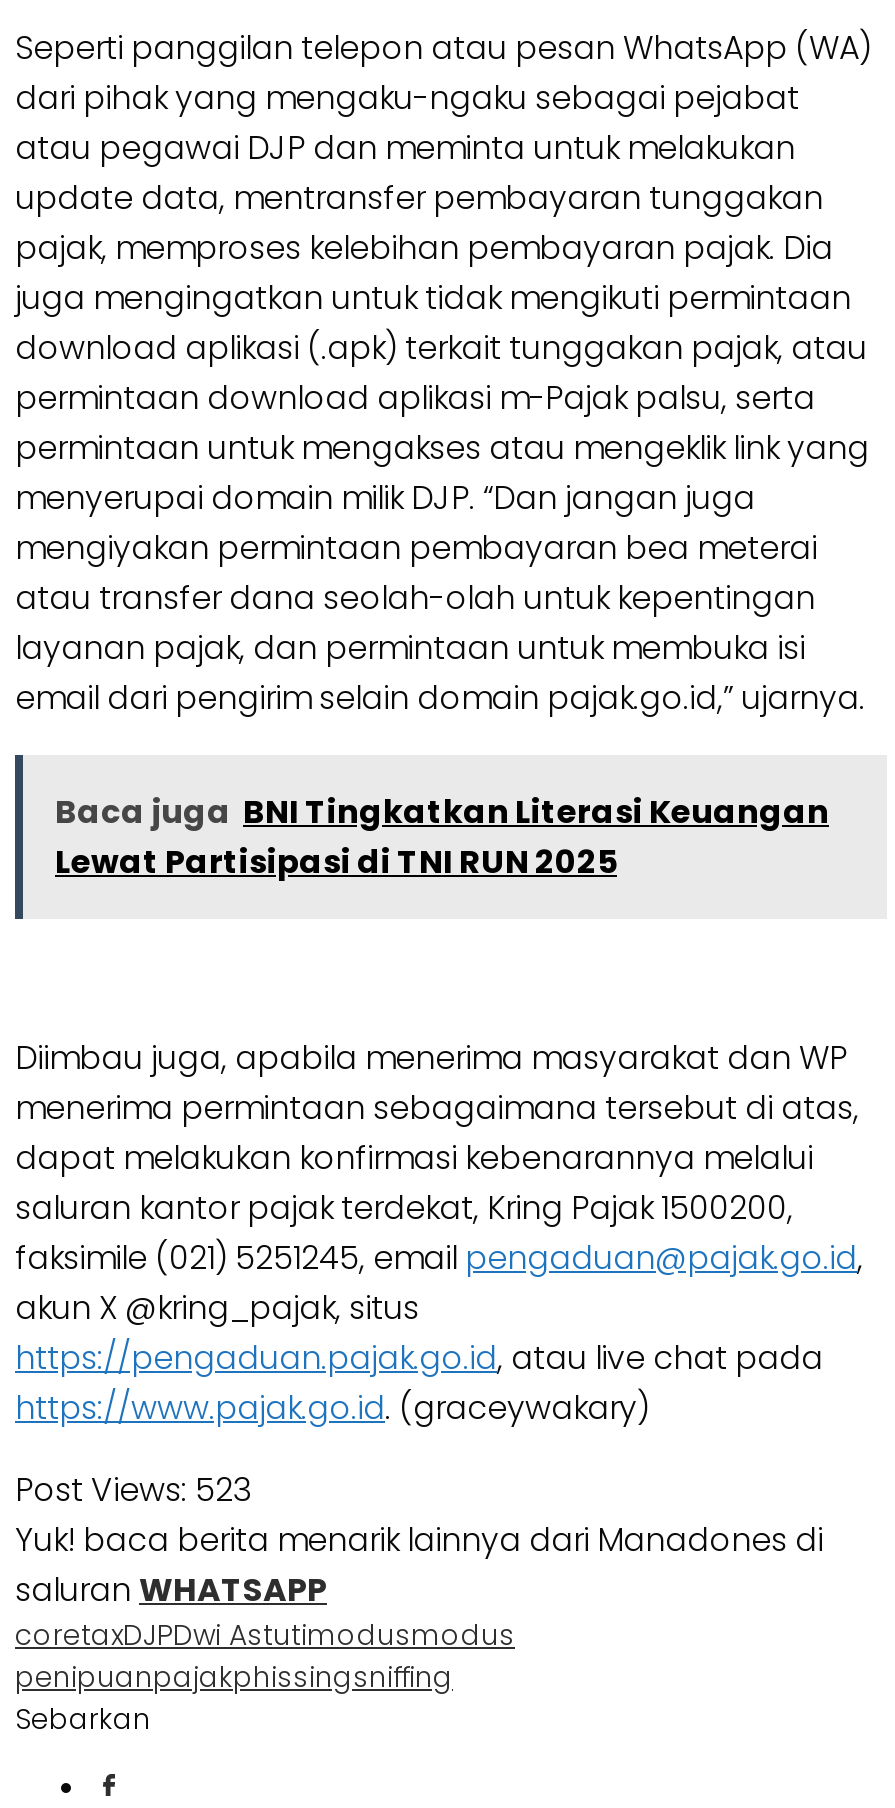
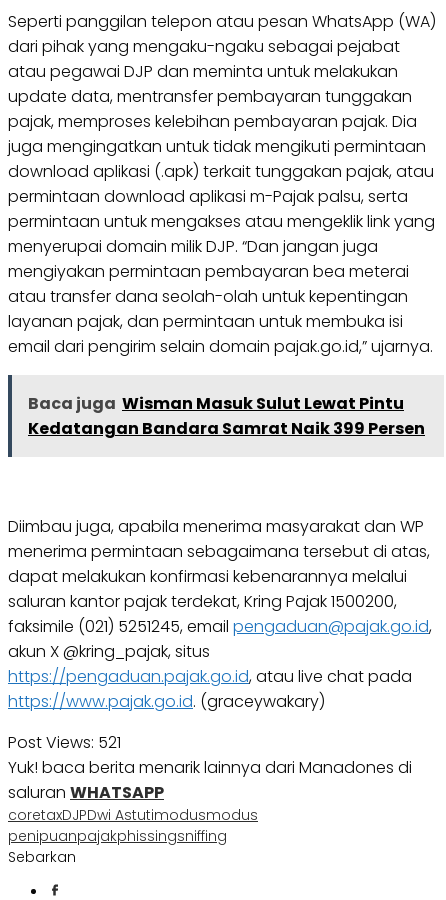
[55,789,829,885] Baca juga BNI Tingkatkan Literasi Keuangan | Lewat Partisipasi di TNI RUN 2025 -> [28,392,425,440] Baca juga Wisman Masuk Sulut Lewat Pintu | Kedatangan Bandara Samrat Naik 399 Persen
[15,1467,251,1513] Post Views: 523 -> [8,731,121,754] Post Views: 521

